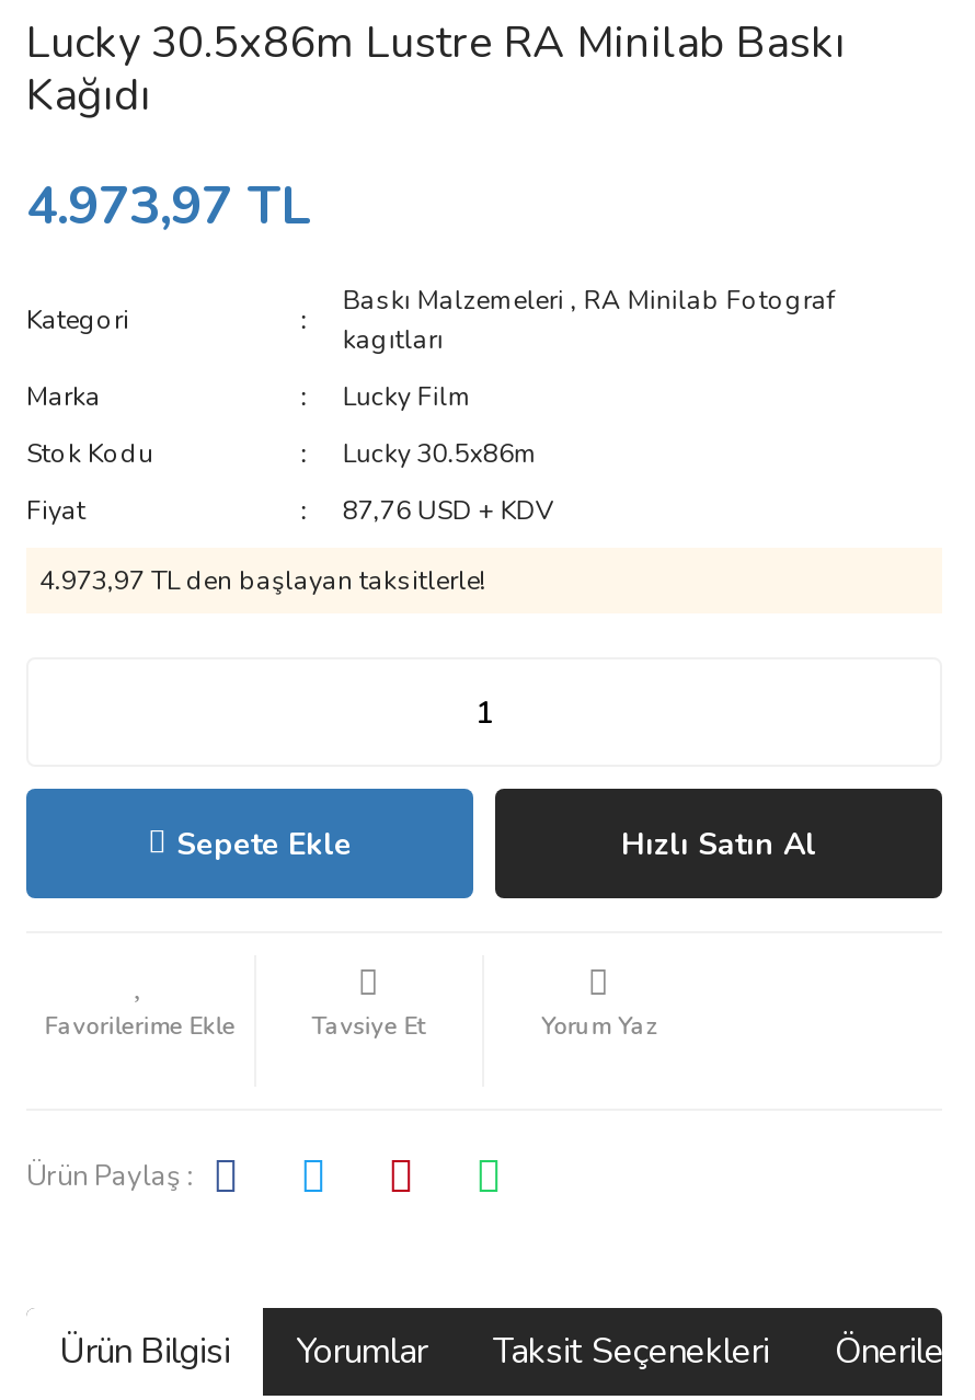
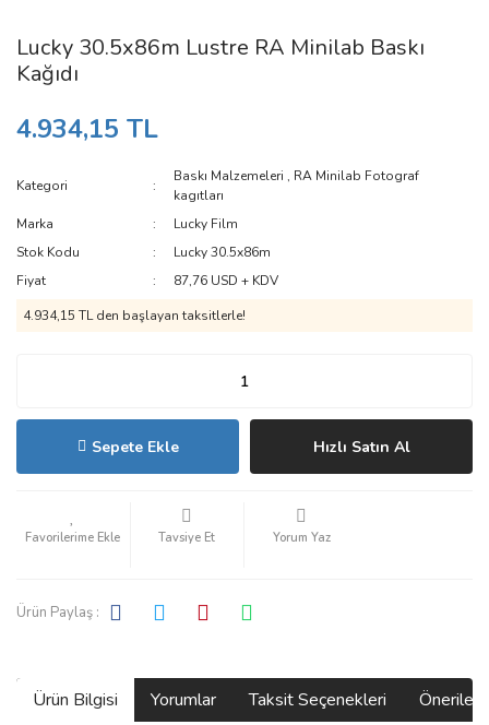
[26,171,311,241] 4.973,97 TL -> [16,111,158,146] 4.934,15 TL
[39,563,486,598] 4.973,97 TL den başlayan taksitlerle! -> [23,307,246,324] 4.934,15 TL den başlayan taksitlerle!

